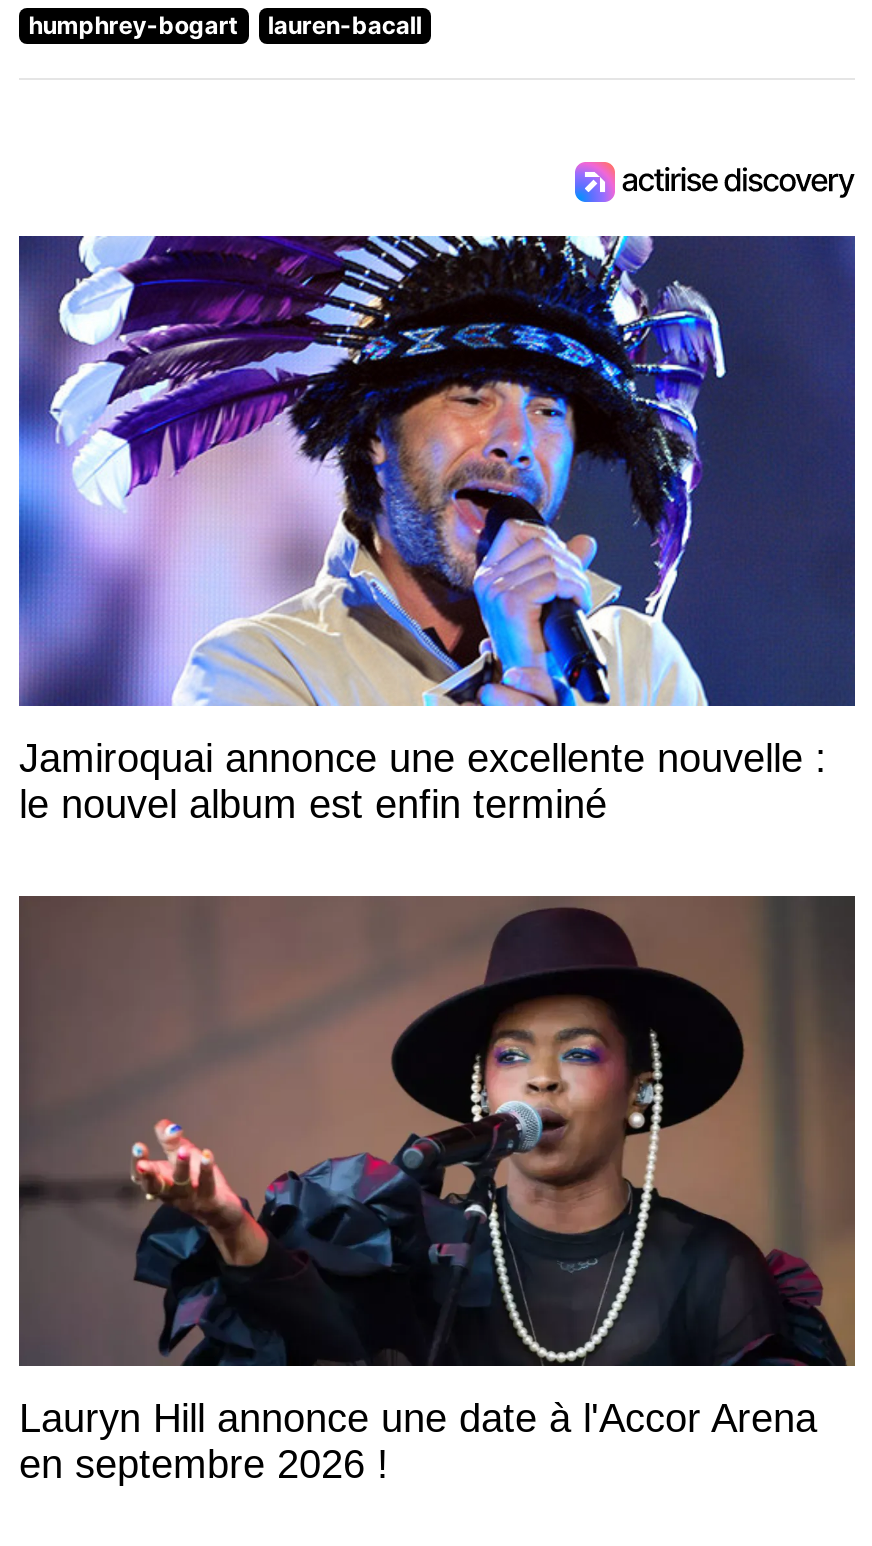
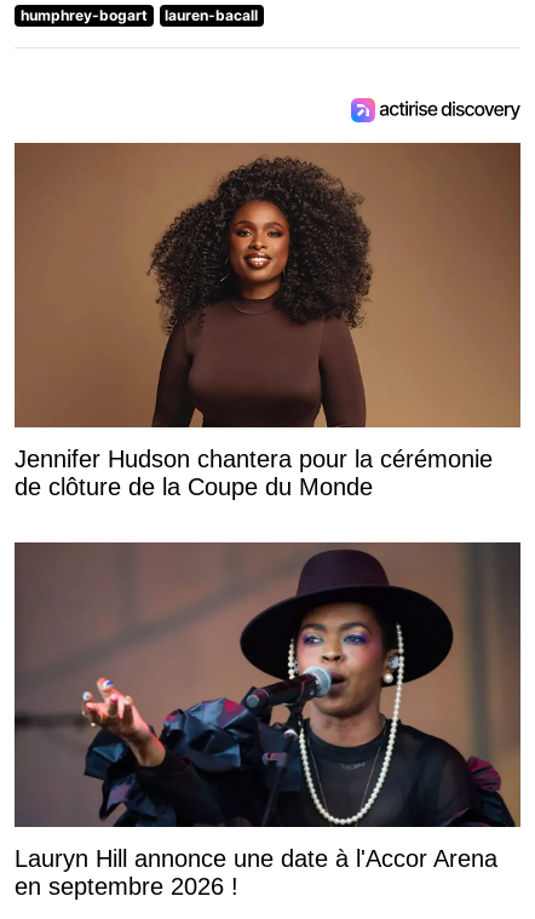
[17,234,857,826] [image] | Jamiroquai annonce une excellente nouvelle : | le nouvel album est enfin terminé -> [13,142,522,500] [image] | Jennifer Hudson chantera pour la cérémonie | de clôture de la Coupe du Monde

